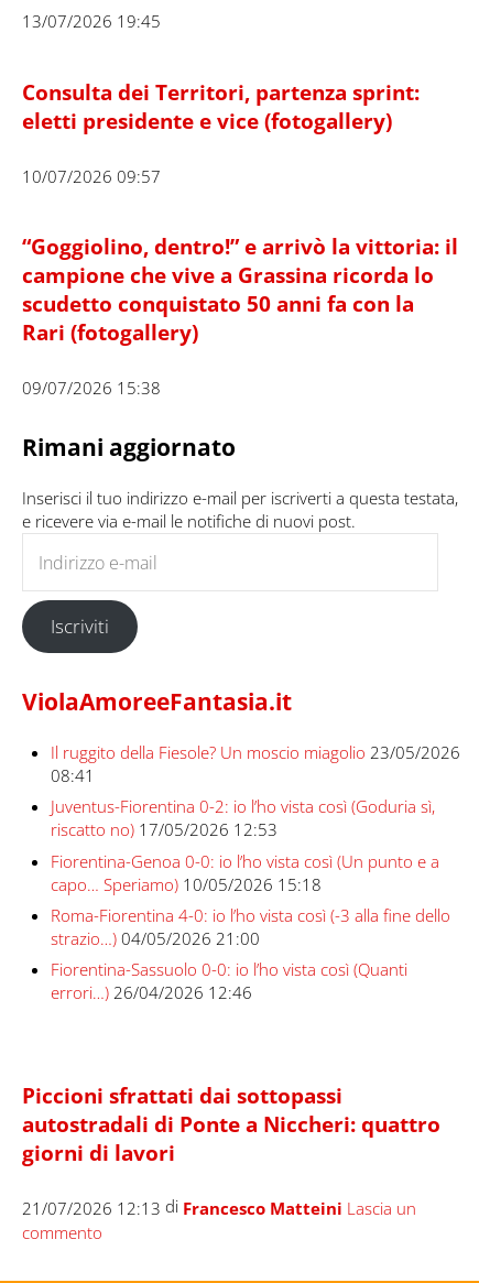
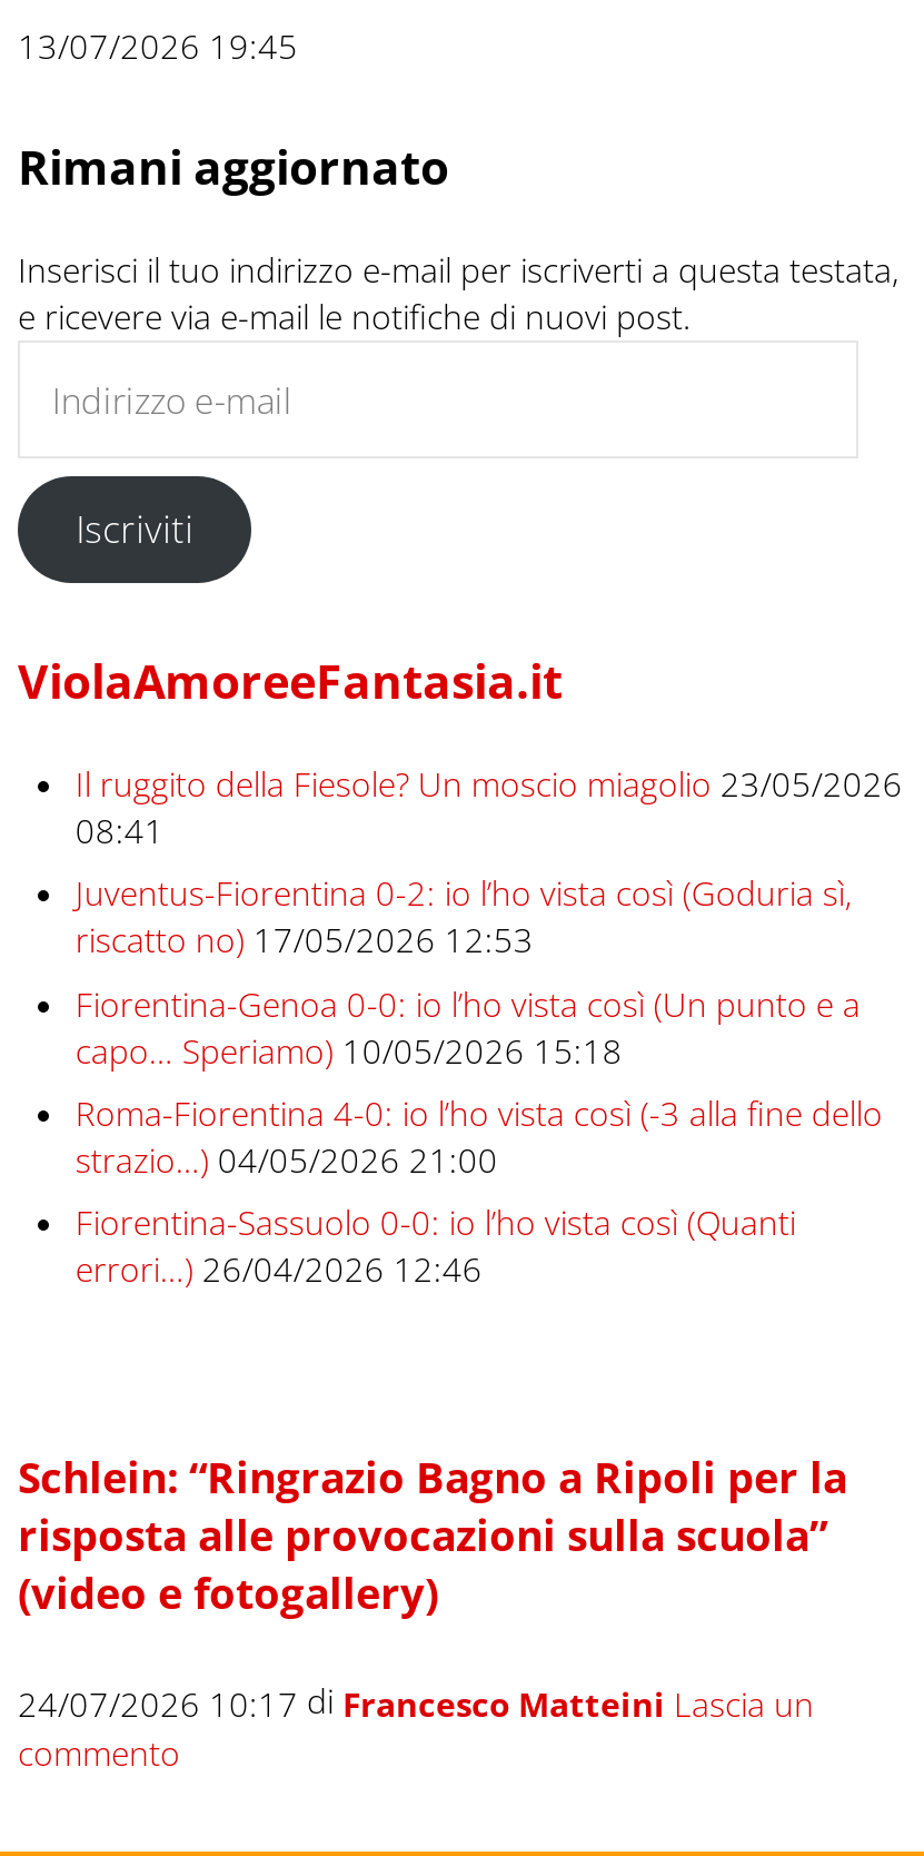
[22,78,458,398] Consulta dei Territori, partenza sprint: | eletti presidente e vice (fotogallery) | 10/07/2026 09:57 | “Goggiolino, dentro!” e arrivò la vittoria: il | campione che vive a Grassina ricorda lo | scudetto conquistato 50 anni fa con la | Rari (fotogallery) | 09/07/2026 15:38 -> none
[22,1081,440,1166] Piccioni sfrattati dai sottopassi | autostradali di Ponte a Niccheri: quattro | giorni di lavori -> [18,1449,847,1620] Schlein: “Ringrazio Bagno a Ripoli per la | risposta alle provocazioni sulla scuola” | (video e fotogallery)
[22,1195,416,1218] 21/07/2026 12:13 di Francesco Matteini Lascia un -> [18,1678,814,1726] 24/07/2026 10:17 di Francesco Matteini Lascia un

